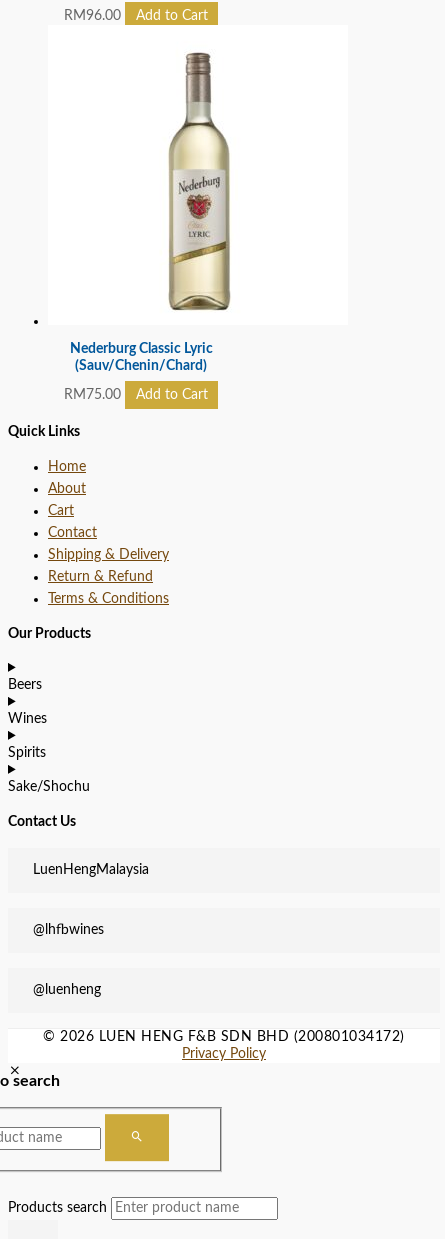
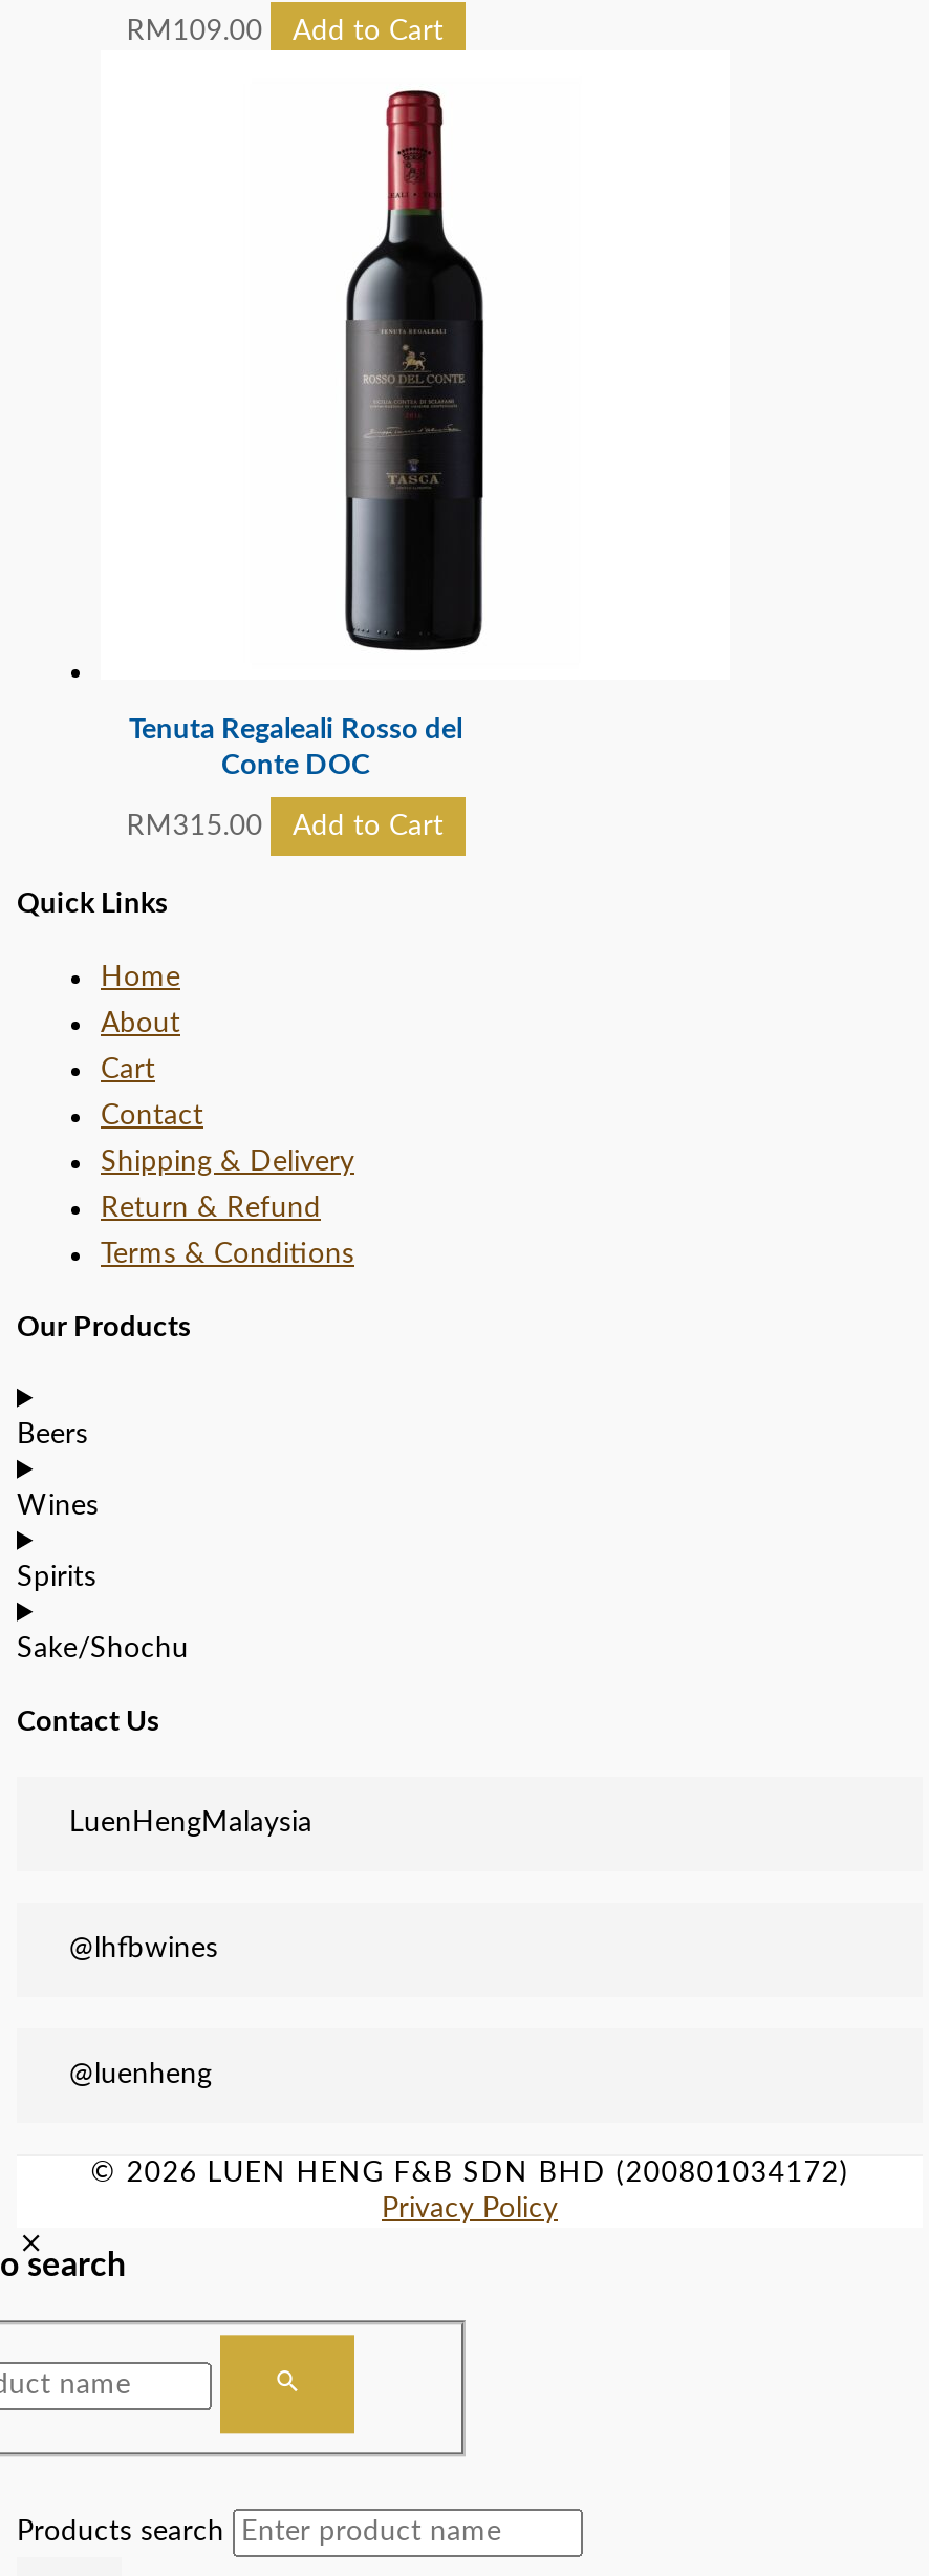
[64,9,207,23] RM 96.00 Add to Cart -> [126,17,444,46] RM 109.00 Add to Cart
[69,44,231,373] [image] | Nederburg Classic Lyric | (Sauv/Chenin/Chard) -> [129,88,484,781] [image] | Tenuta Regaleali Rosso del | Conte DOC
[64,388,207,402] RM 75.00 Add to Cart -> [126,811,444,841] RM 315.00 Add to Cart

